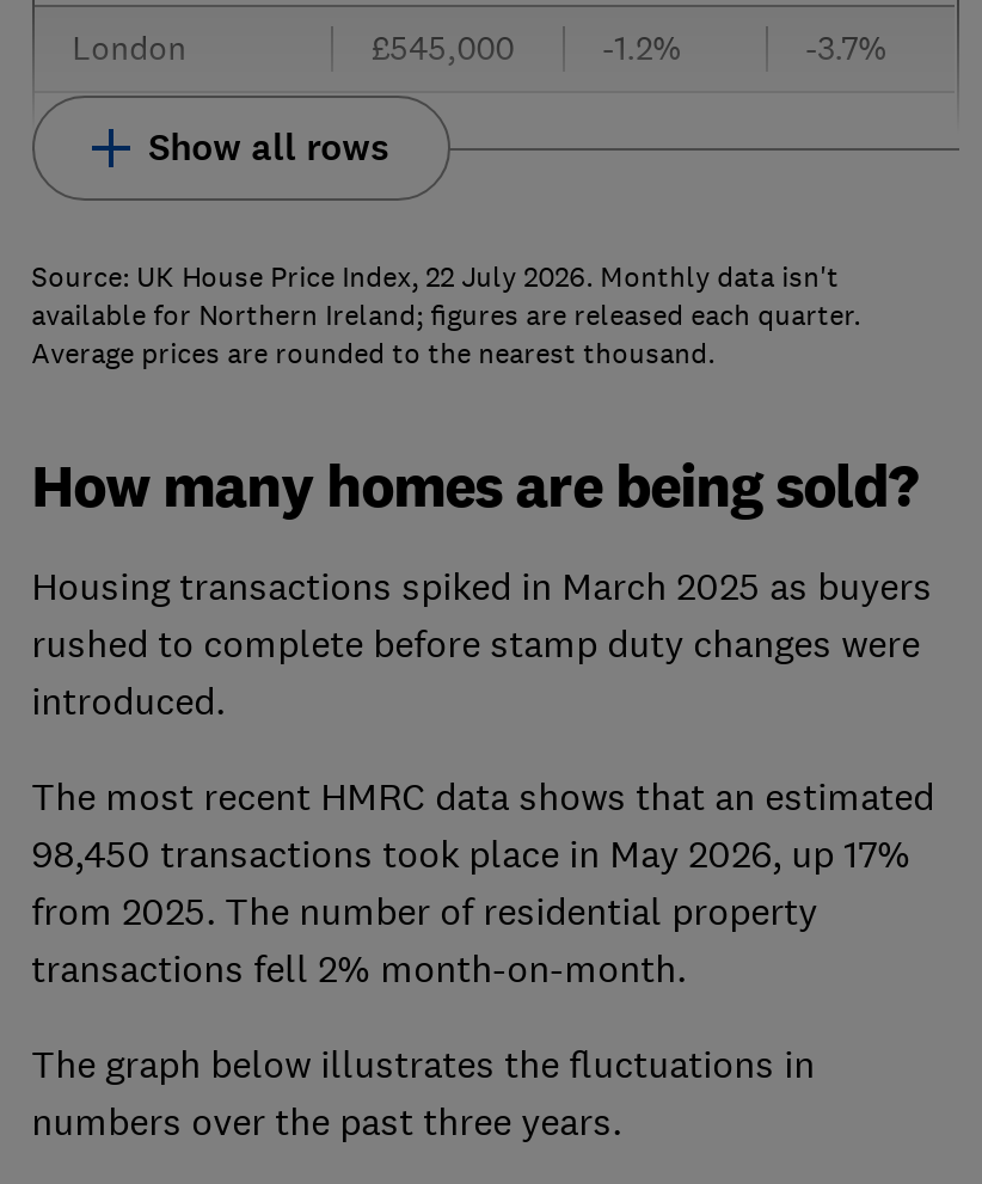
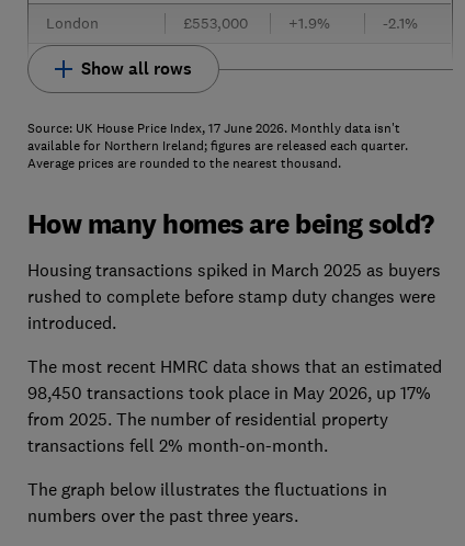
[371,26,523,69] £545,000 -> [183,13,252,33] £553,000
[602,26,681,69] -1.2% -> [288,13,330,33] +1.9%
[805,26,887,69] -3.7% -> [382,13,417,33] -2.1%
[31,258,839,296] Source: UK House Price Index, 22 July 2026. Monthly data isn't -> [27,119,400,137] Source: UK House Price Index, 17 June 2026. Monthly data isn't

